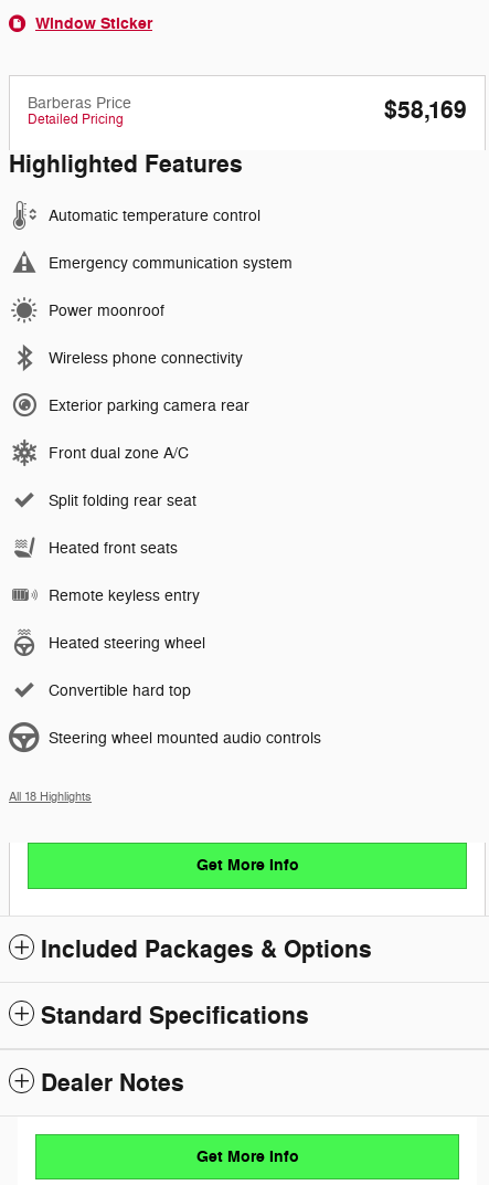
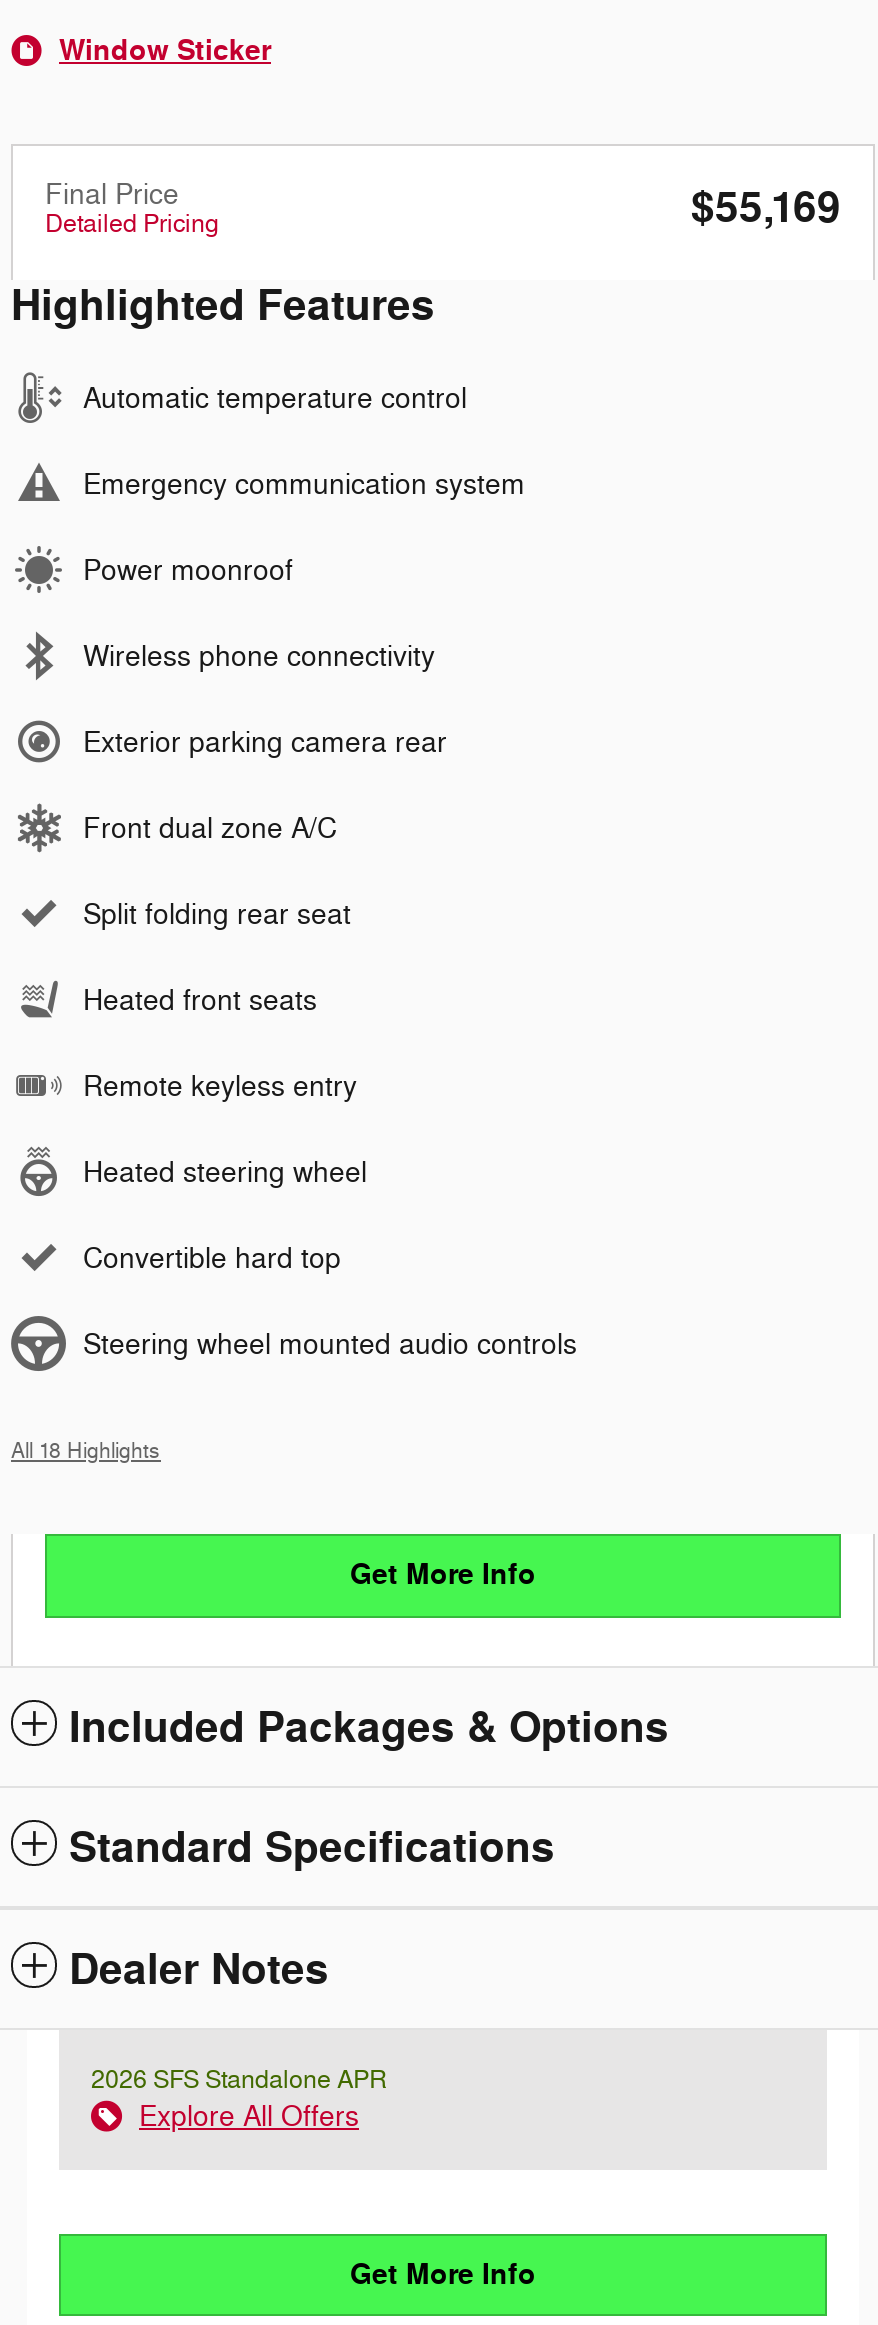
[28,94,131,113] Barberas Price -> [45,178,179,212] Final Price
[384,95,467,126] $58,169 -> [691,180,841,236] $55,169
none -> [91,2063,387,2133] 2026 SFS Standalone APR | Explore All Offers

